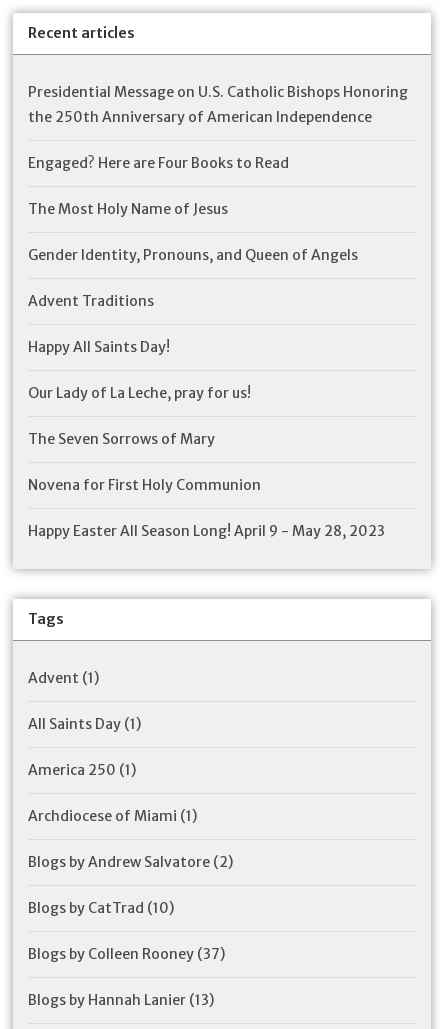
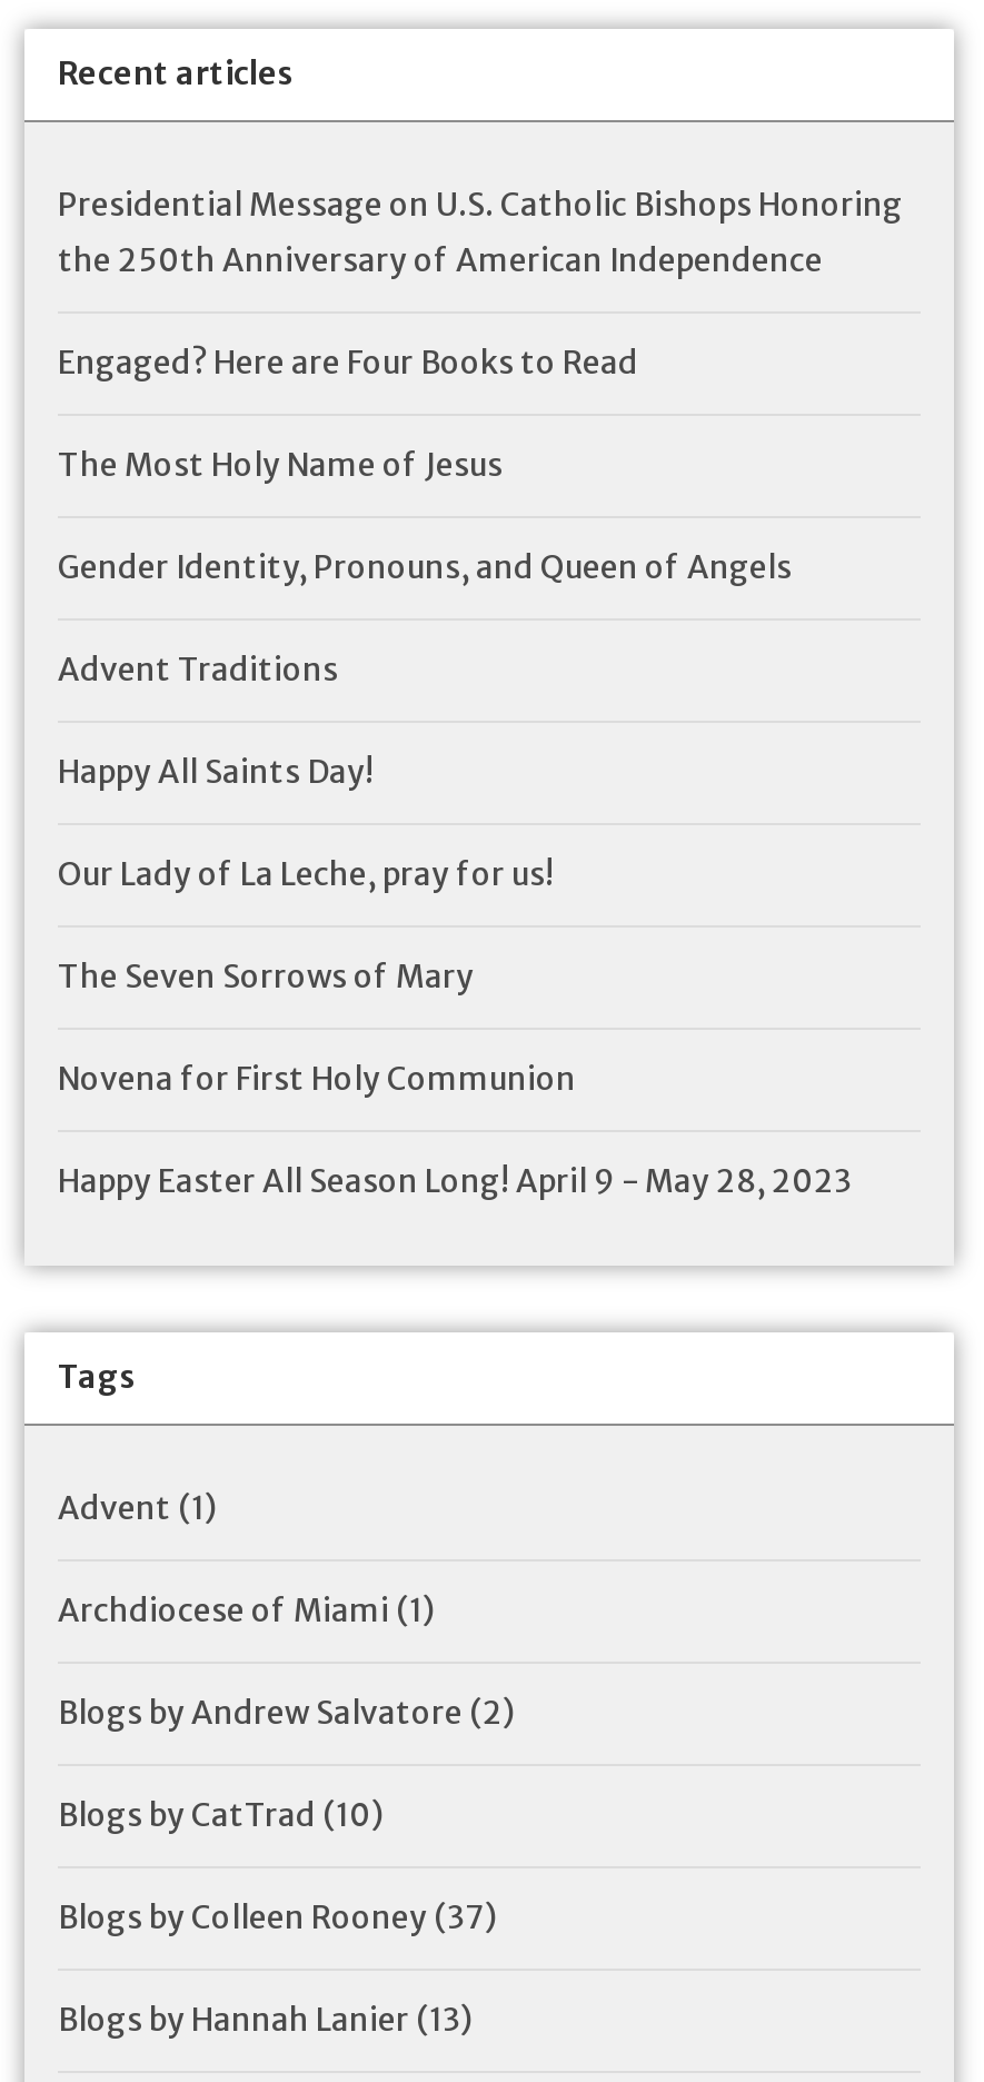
[28,715,141,779] All Saints Day (1) | America 250 (1) -> none

